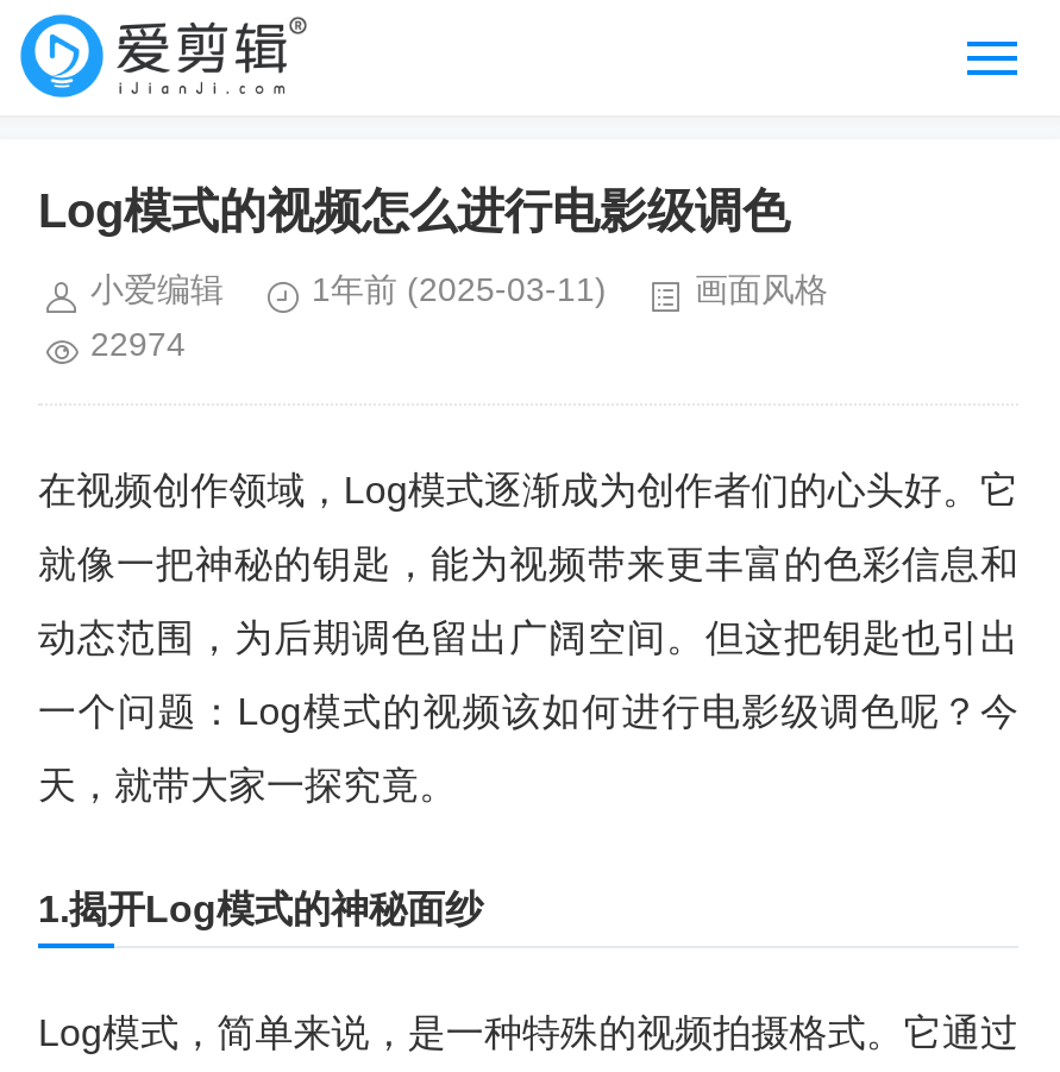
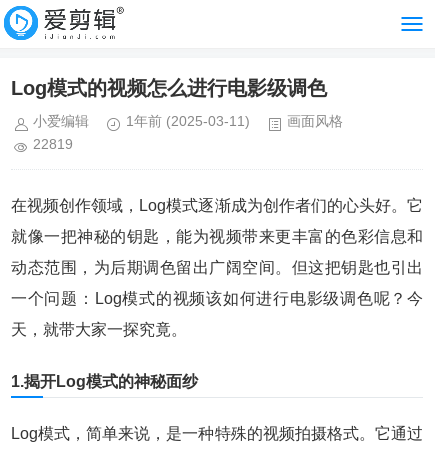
[90,325,186,363] 22974 -> [33,136,73,152] 22819

